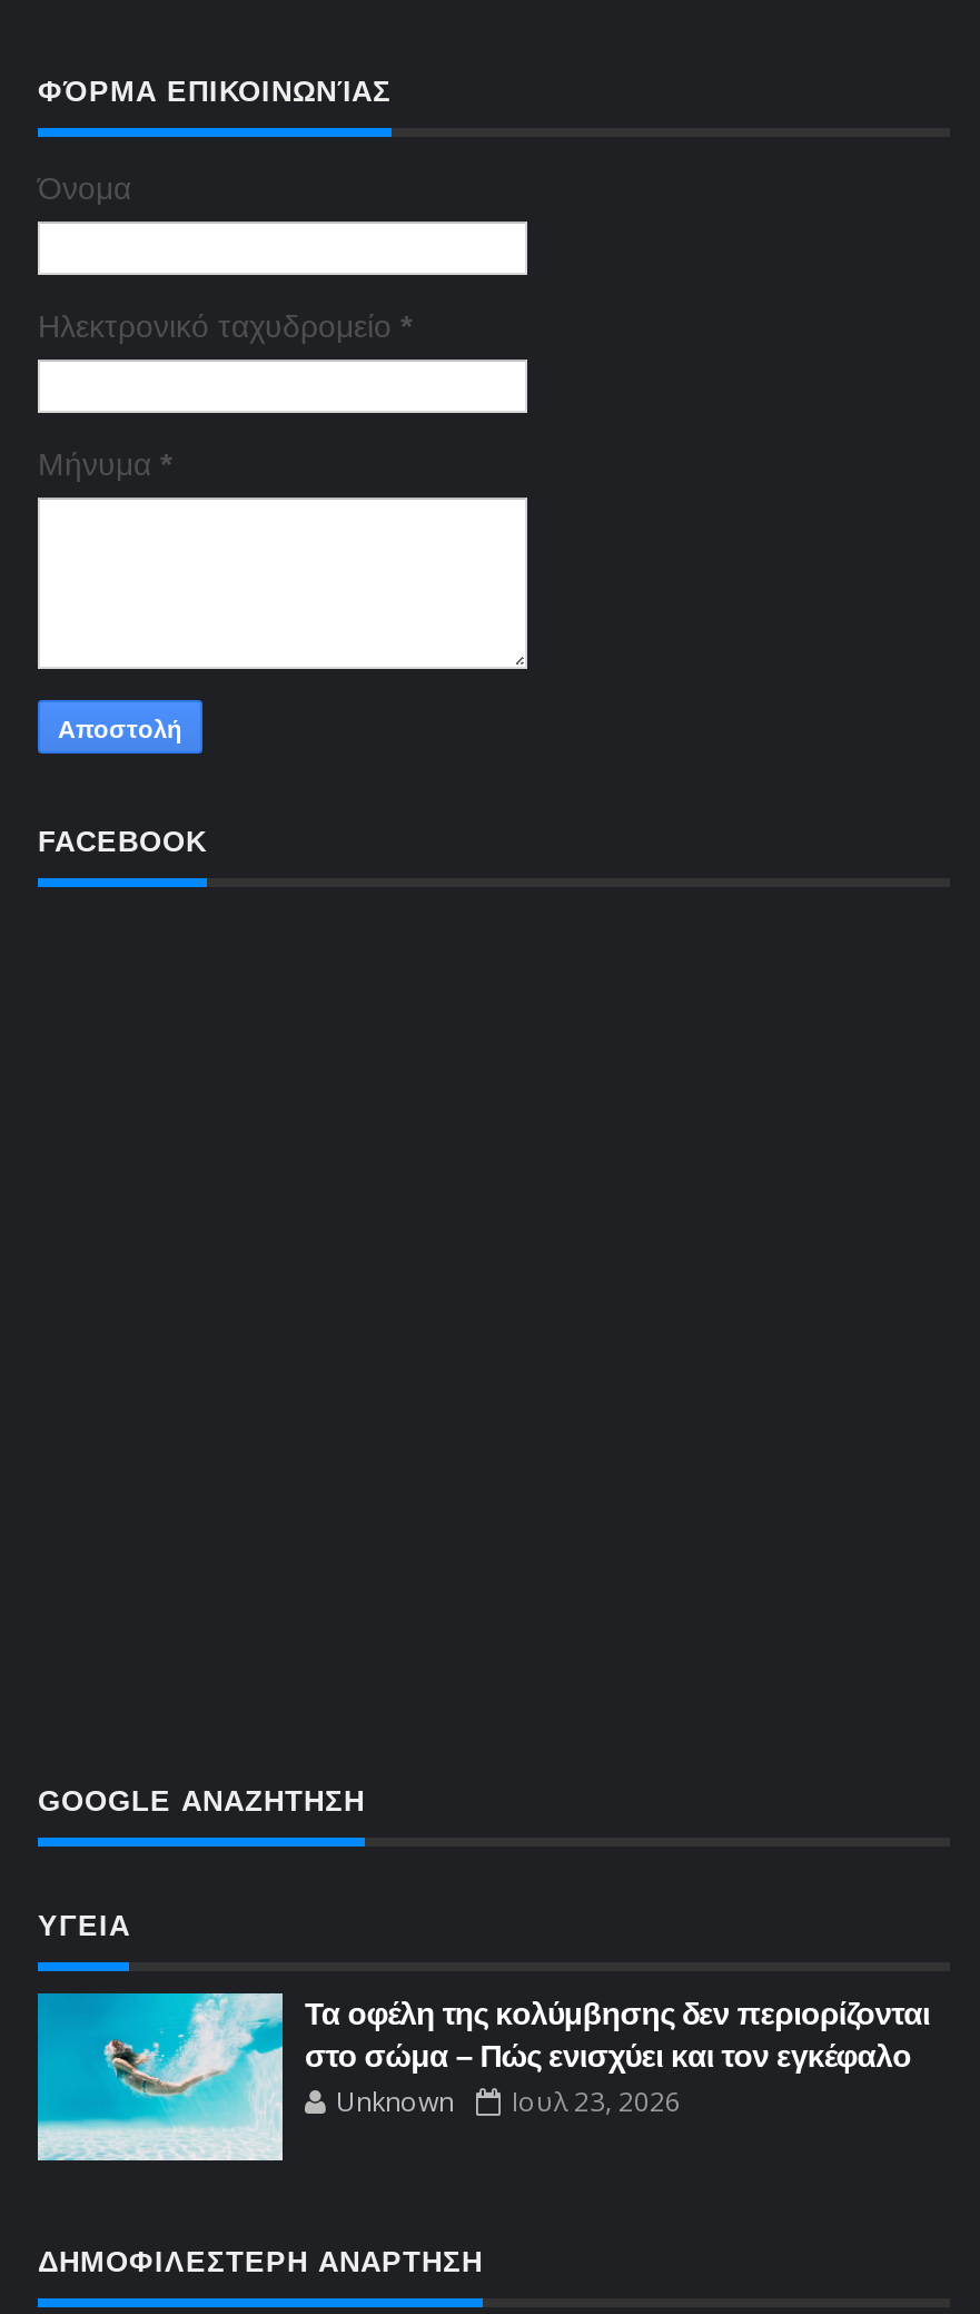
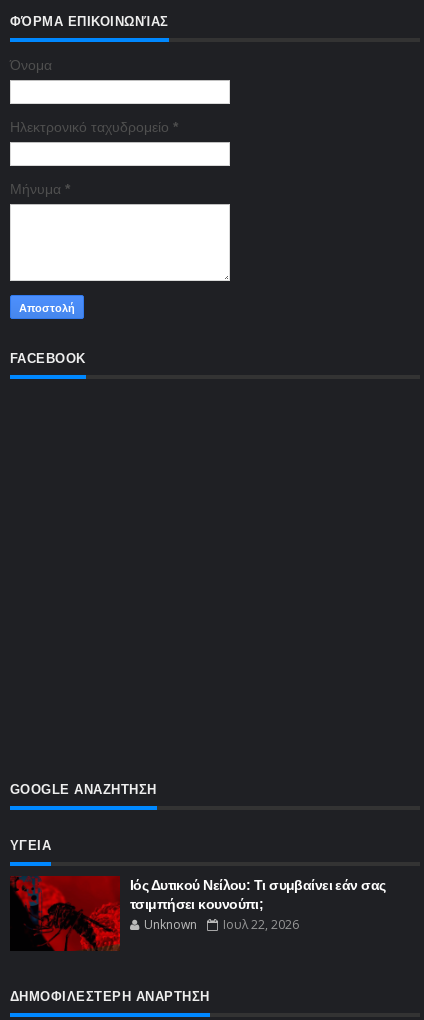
[36,1991,930,2163] [image] | Τα οφέλη της κολύμβησης δεν περιορίζονται | στο σώμα – Πώς ενισχύει και τον εγκέφαλο -> [10,875,386,951] [image] | Ιός Δυτικού Νείλου: Τι συμβαίνει εάν σας | τσιμπήσει κουνούπι;
[336,2083,681,2121] Unknown Ιουλ 23, 2026 -> [144,916,299,933] Unknown Ιουλ 22, 2026

